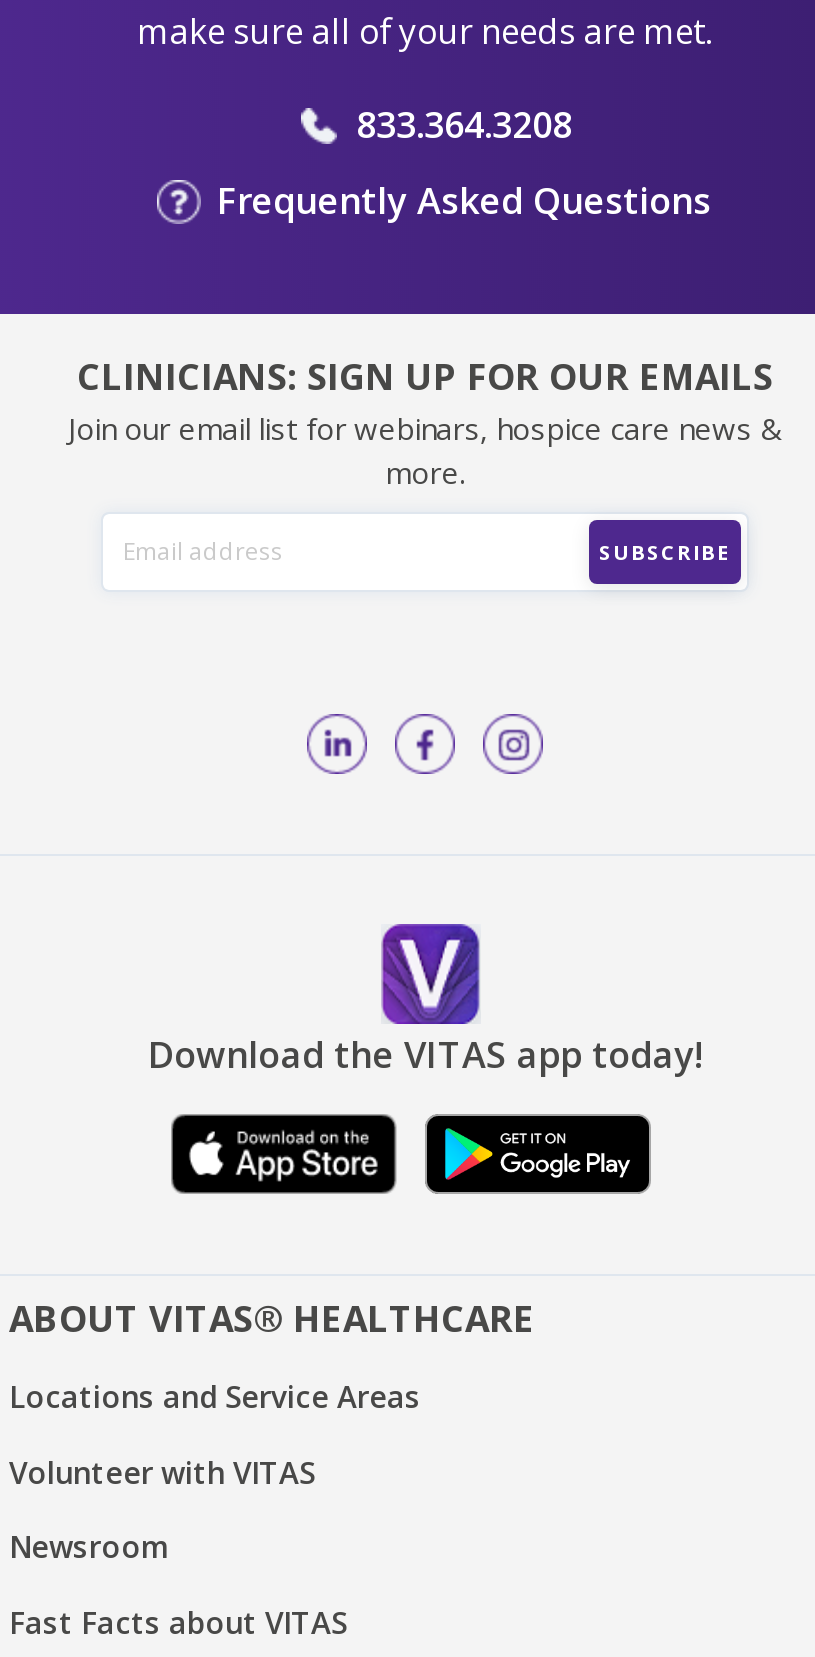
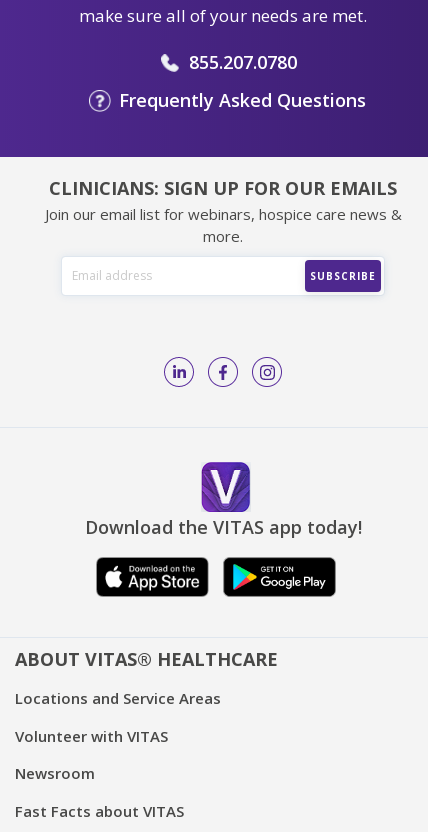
[356,100,572,148] 833.364.3208 -> [188,50,296,74] 855.207.0780

